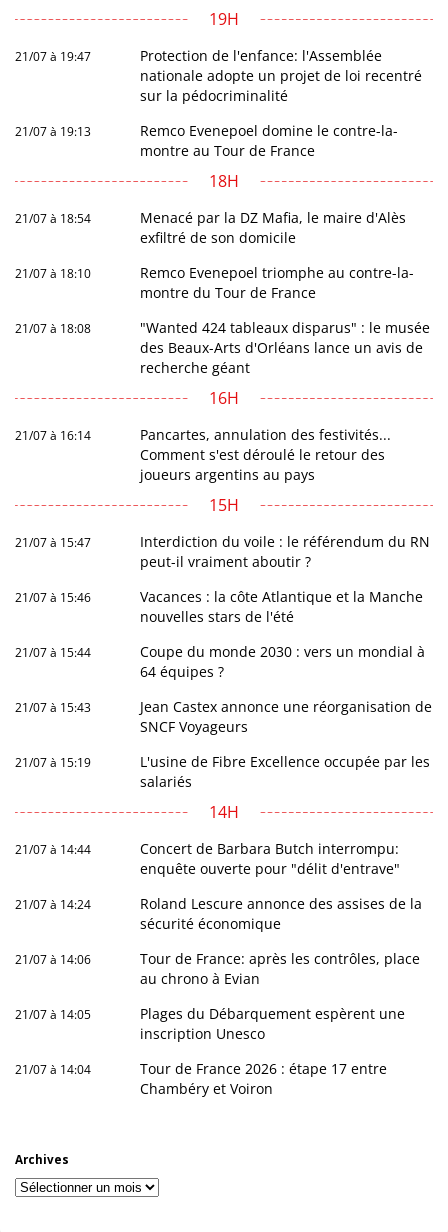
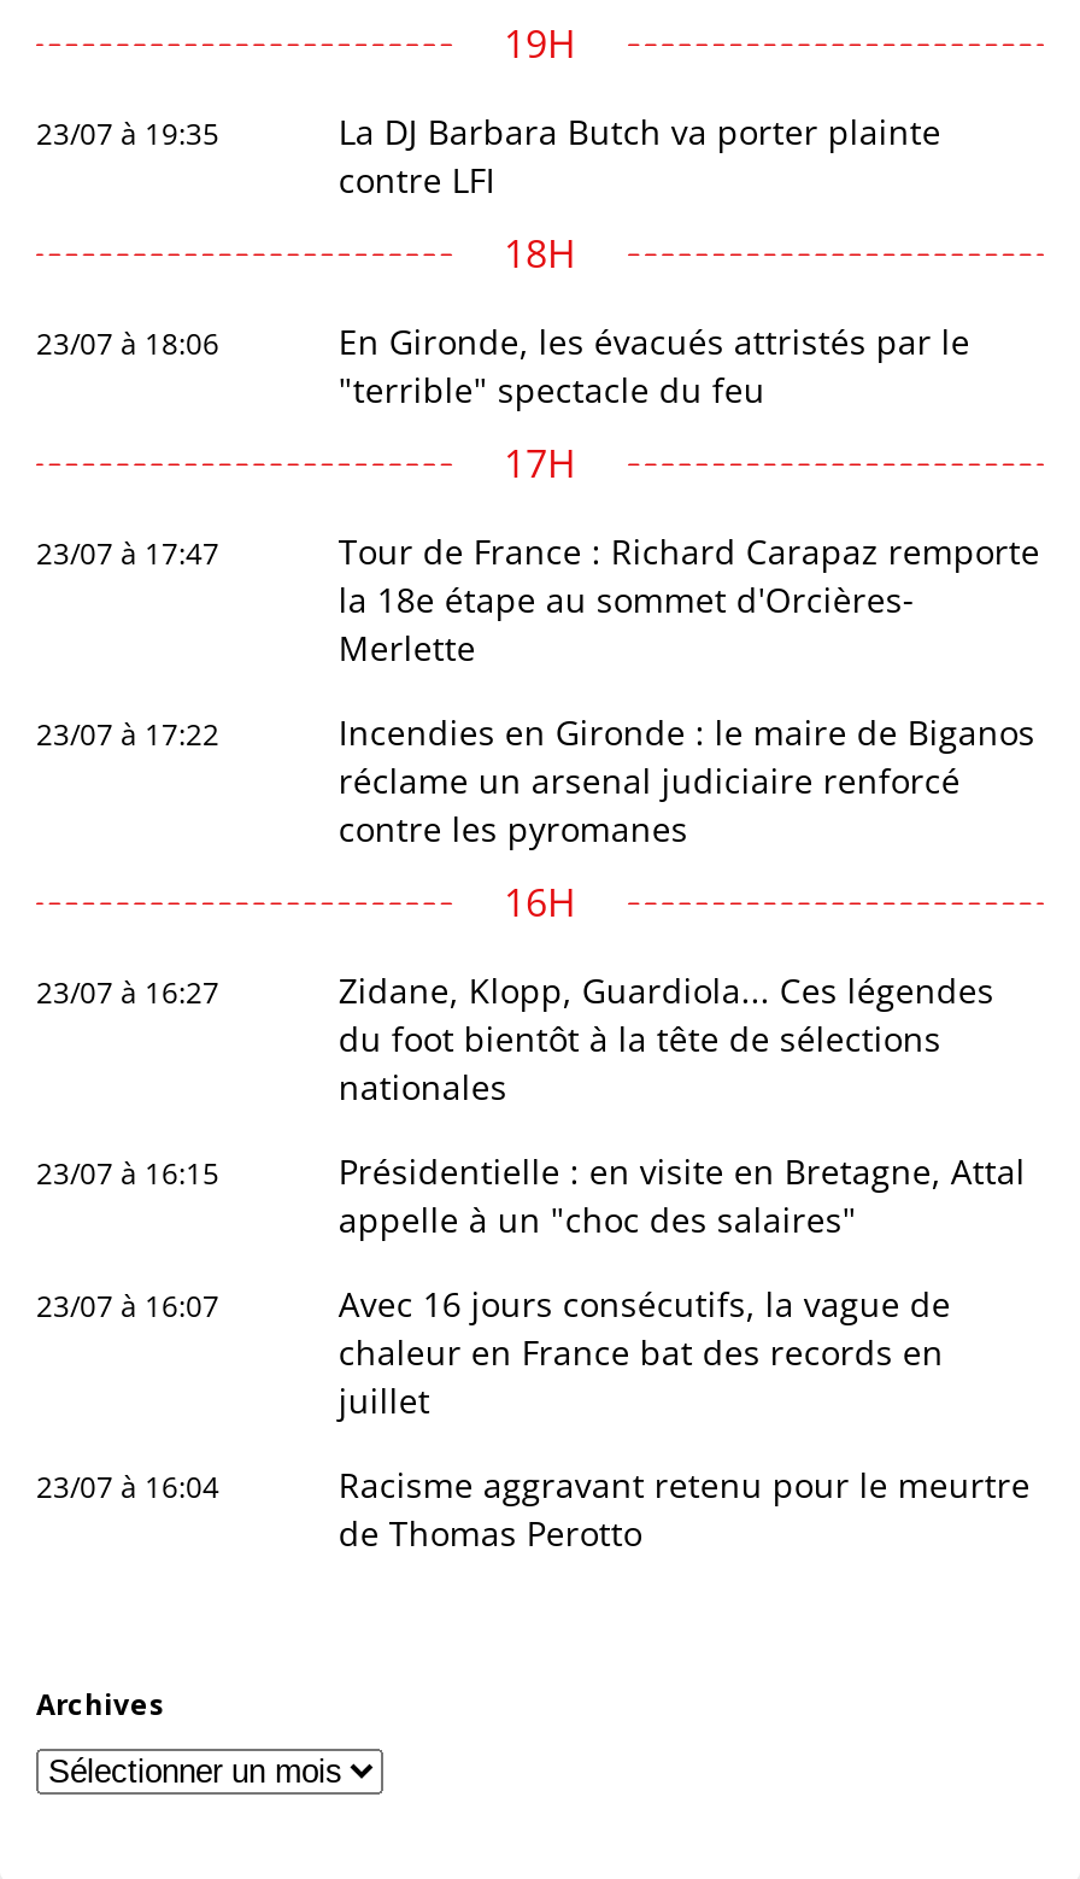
[15,46,422,160] 21/07 à 19:47 | Protection de l'enfance: l'Assemblée | nationale adopte un projet de loi recentré | sur la pédocriminalité | 21/07 à 19:13 | Remco Evenepoel domine le contre-la- | montre au Tour de France -> [36,109,941,203] 23/07 à 19:35 | La DJ Barbara Butch va porter plainte | contre LFI
[15,208,430,377] 21/07 à 18:54 | Menacé par la DZ Mafia, le maire d'Alès | exfiltré de son domicile | 21/07 à 18:10 | Remco Evenepoel triomphe au contre-la- | montre du Tour de France | 21/07 à 18:08 | "Wanted 424 tableaux disparus" : le musée | des Beaux-Arts d'Orléans lance un avis de | recherche géant -> [36,319,1040,852] 23/07 à 18:06 | En Gironde, les évacués attristés par le | "terrible" spectacle du feu | 17H | 23/07 à 17:47 | Tour de France : Richard Carapaz remporte | la 18e étape au sommet d'Orcières- | Merlette | 23/07 à 17:22 | Incendies en Gironde : le maire de Biganos | réclame un arsenal judiciaire renforcé | contre les pyromanes
[15,425,432,1098] 21/07 à 16:14 | Pancartes, annulation des festivités... | Comment s'est déroulé le retour des | joueurs argentins au pays | 15H | 21/07 à 15:47 | Interdiction du voile : le référendum du RN | peut-il vraiment aboutir ? | 21/07 à 15:46 | Vacances : la côte Atlantique et la Manche | nouvelles stars de l'été | 21/07 à 15:44 | Coupe du monde 2030 : vers un mondial à | 64 équipes ? | 21/07 à 15:43 | Jean Castex annonce une réorganisation de | SNCF Voyageurs | 21/07 à 15:19 | L'usine de Fibre Excellence occupée par les | salariés | 14H | 21/07 à 14:44 | Concert de Barbara Butch interrompu: | enquête ouverte pour "délit d'entrave" | 21/07 à 14:24 | Roland Lescure annonce des assises de la | sécurité économique | 21/07 à 14:06 | Tour de France: après les contrôles, place | au chrono à Evian | 21/07 à 14:05 | Plages du Débarquement espèrent une | inscription Unesco | 21/07 à 14:04 | Tour de France 2026 : étape 17 entre | Chambéry et Voiron -> [36,967,1030,1556] 23/07 à 16:27 | Zidane, Klopp, Guardiola... Ces légendes | du foot bientôt à la tête de sélections | nationales | 23/07 à 16:15 | Présidentielle : en visite en Bretagne, Attal | appelle à un "choc des salaires" | 23/07 à 16:07 | Avec 16 jours consécutifs, la vague de | chaleur en France bat des records en | juillet | 23/07 à 16:04 | Racisme aggravant retenu pour le meurtre | de Thomas Perotto

